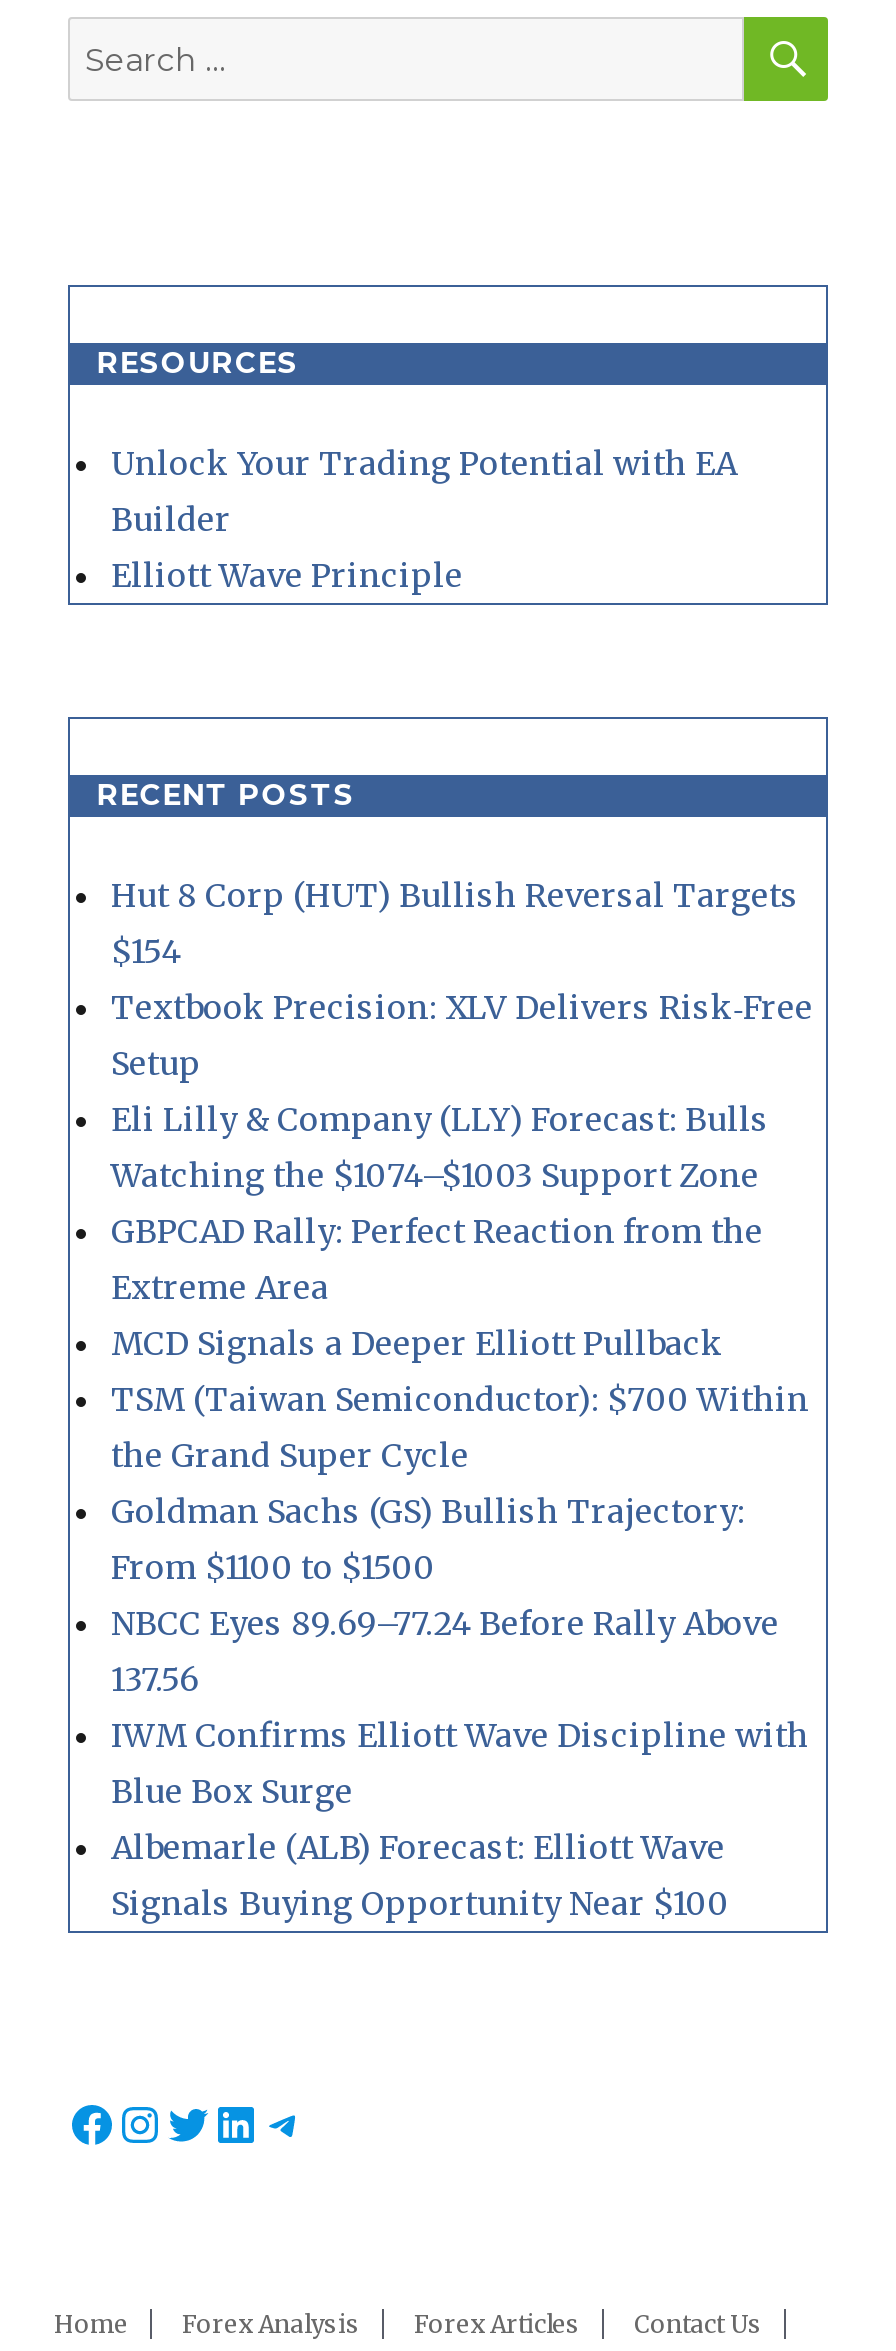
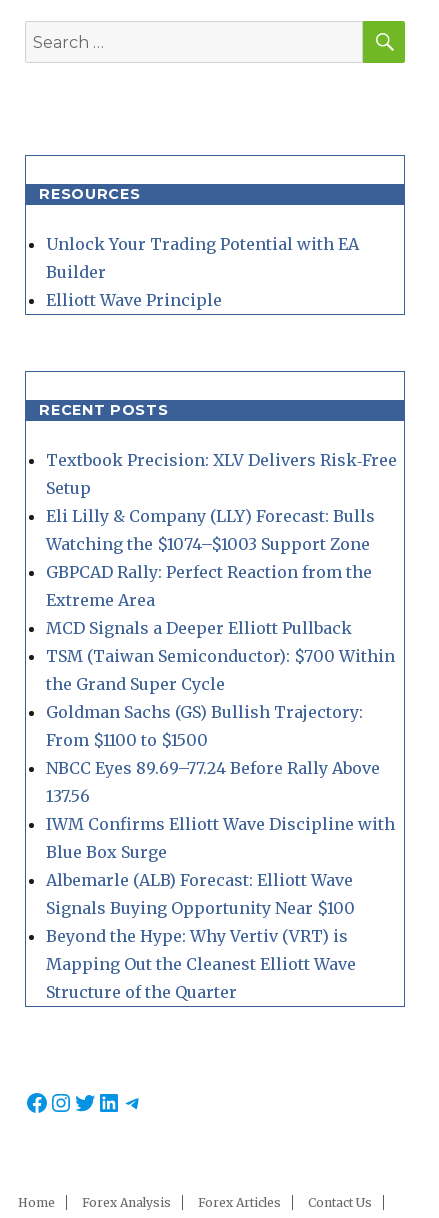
[111,876,799,972] Hut 8 Corp (HUT) Bullish Reversal Targets | $154 -> none
moved [111,988,813,1924] -> [46,450,397,918]: Textbook Precision: XLV Delivers Risk‑Free | Setup | Eli Lilly & Company (LLY) Forecast: Bulls | ... | Albemarle (ALB) Forecast: Elliott Wave | Signals Buying Opportunity Near $100
none -> [46,926,356,1002] Beyond the Hype: Why Vertiv (VRT) is | Mapping Out the Cleanest Elliott Wave | Structure of the Quarter

